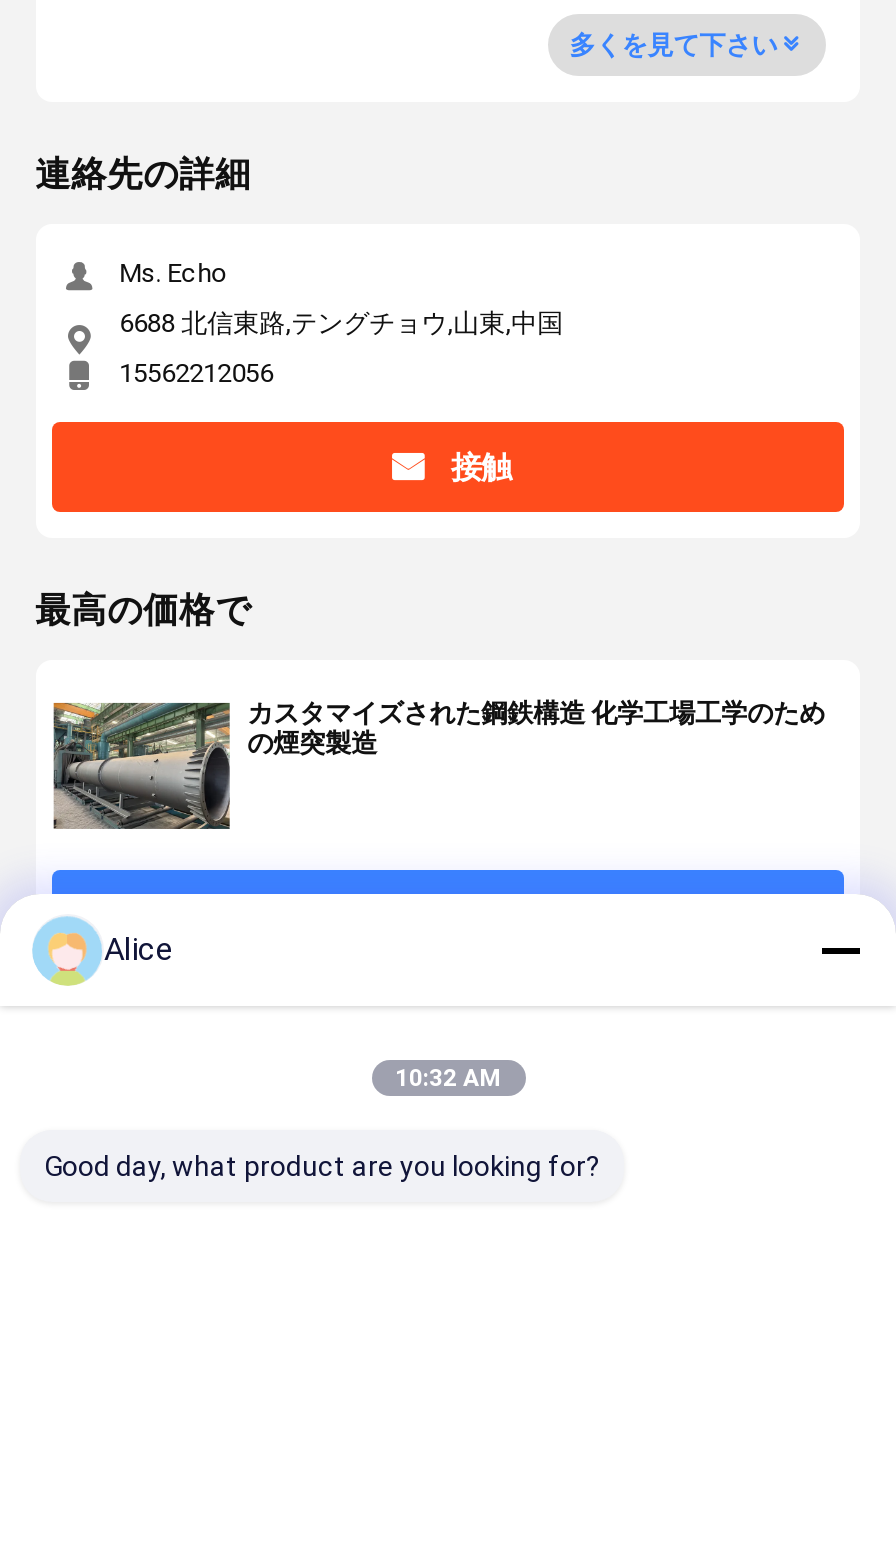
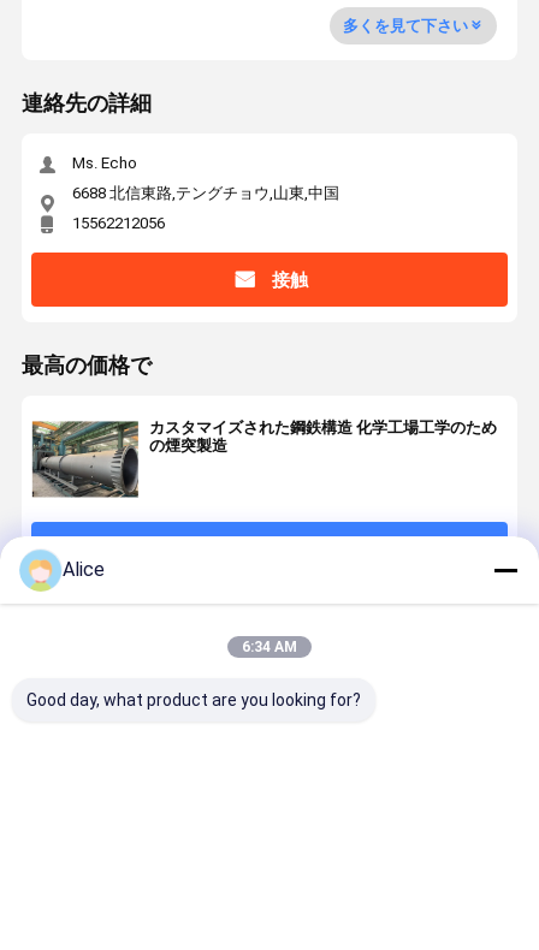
[395,1064,501,1092] 10:32 AM -> [242,639,297,655] 6:34 AM

